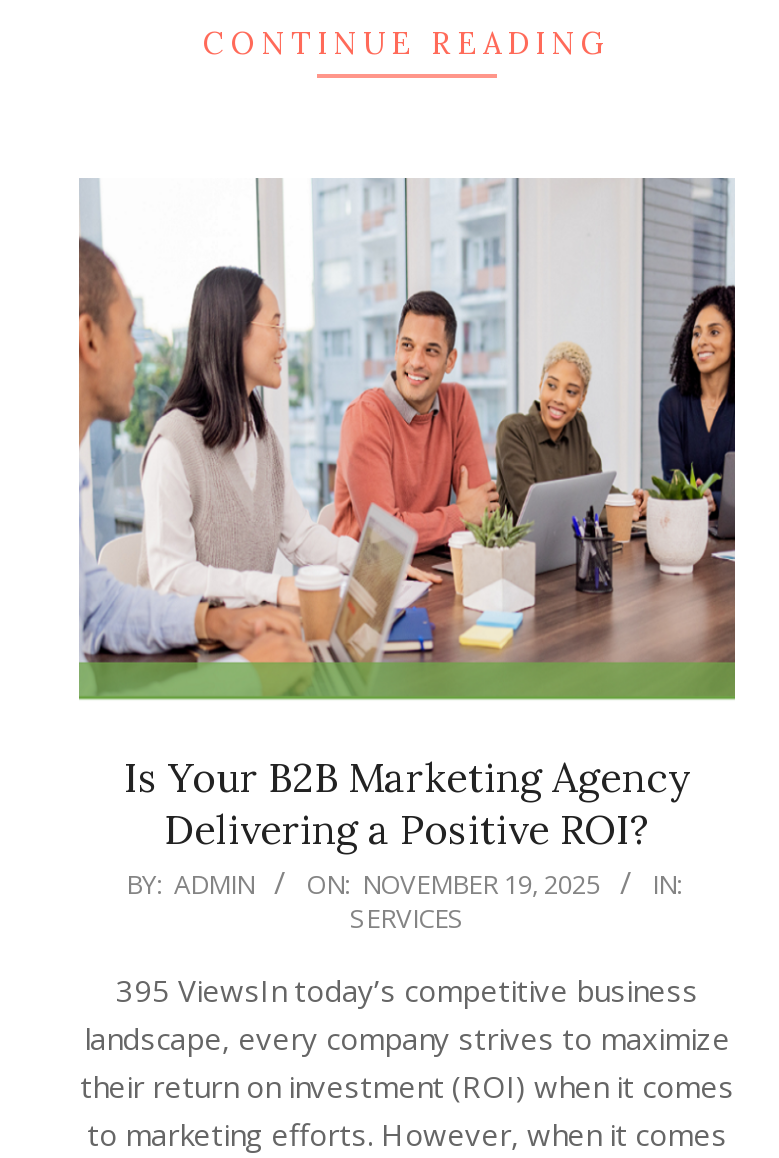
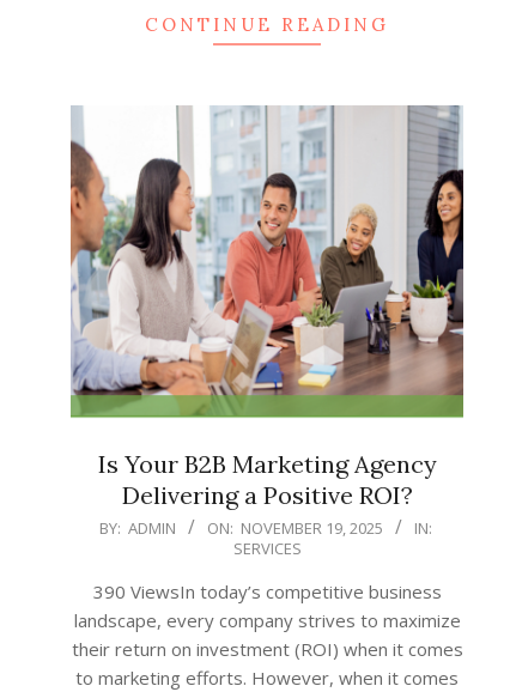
[116,970,698,1010] 395 ViewsIn today’s competitive business -> [93,579,441,603] 390 ViewsIn today’s competitive business

